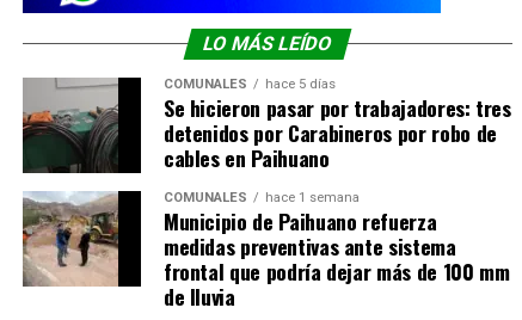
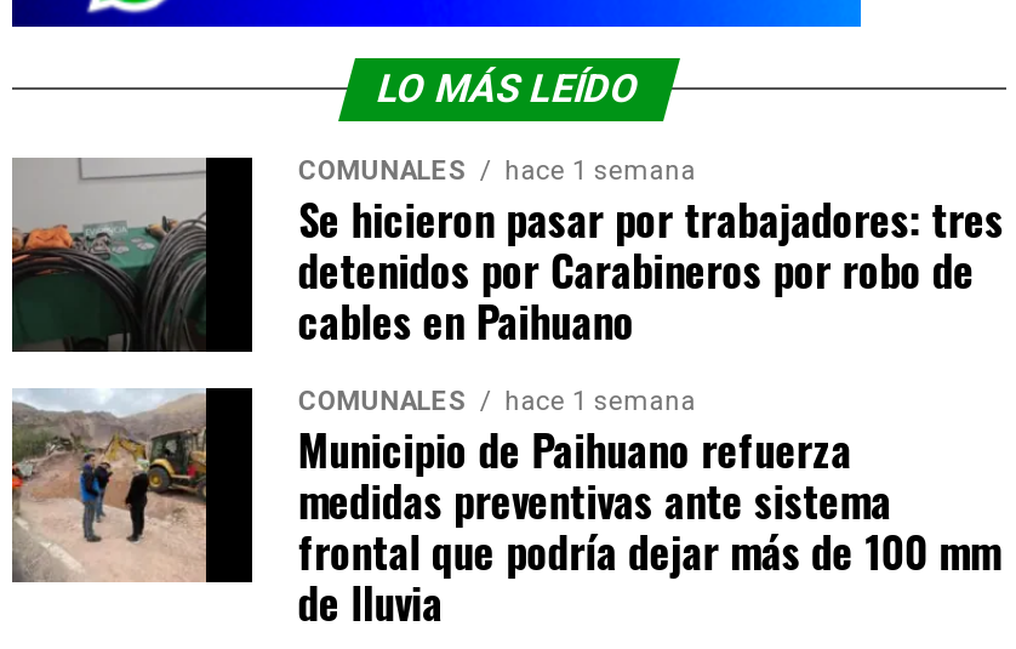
[164,77,336,92] COMUNALES hace 5 días -> [298,156,696,187] COMUNALES hace 1 semana

